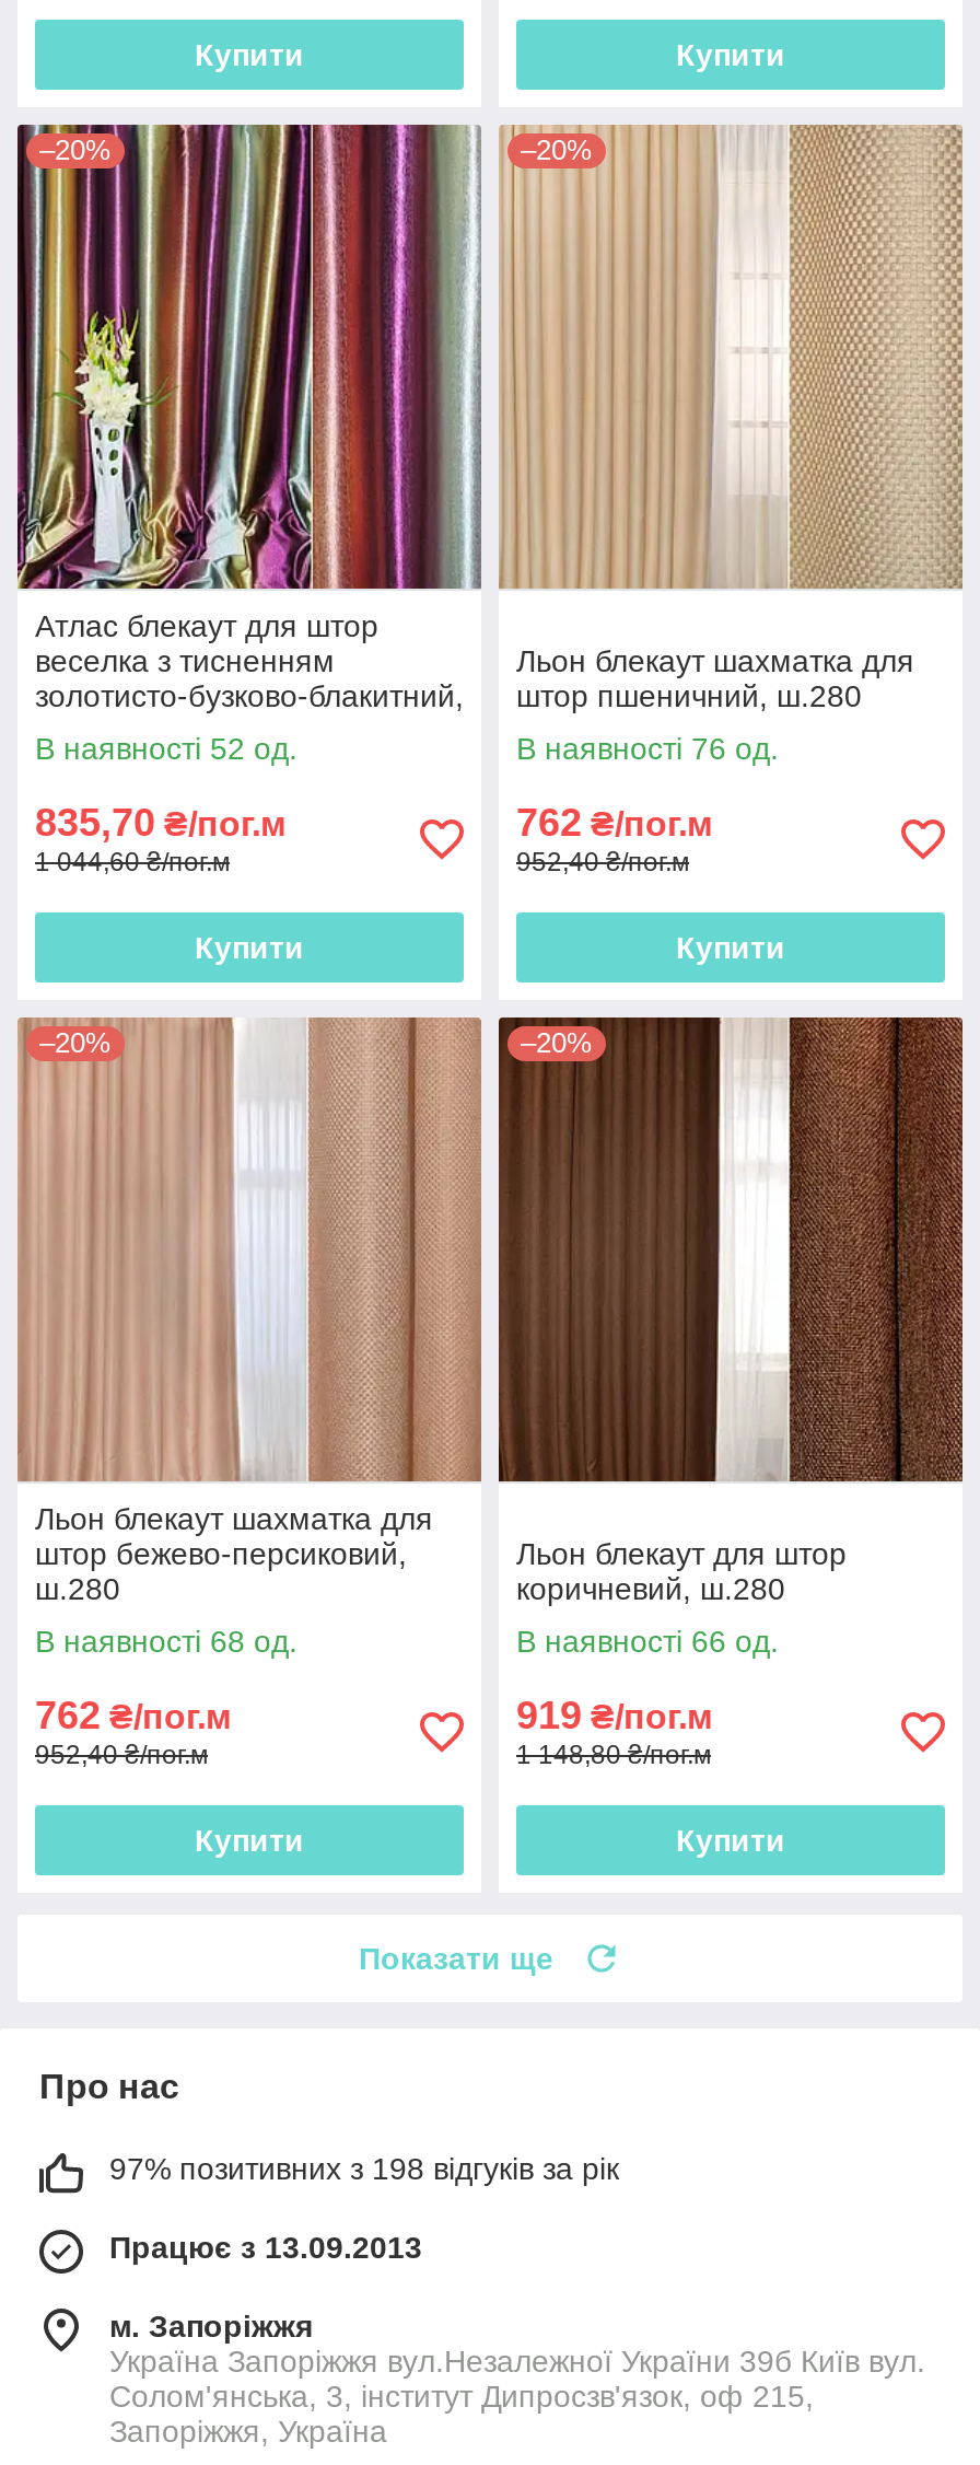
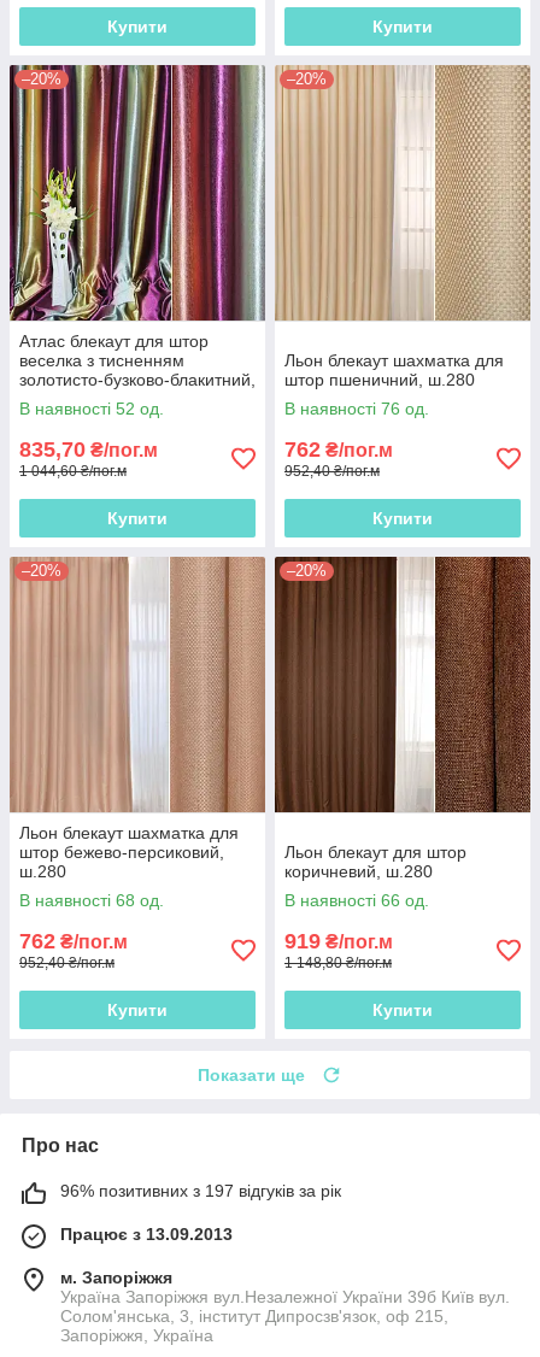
[109,2152,619,2187] 97% позитивних з 198 відгуків за рік -> [60,1182,341,1201] 96% позитивних з 197 відгуків за рік

